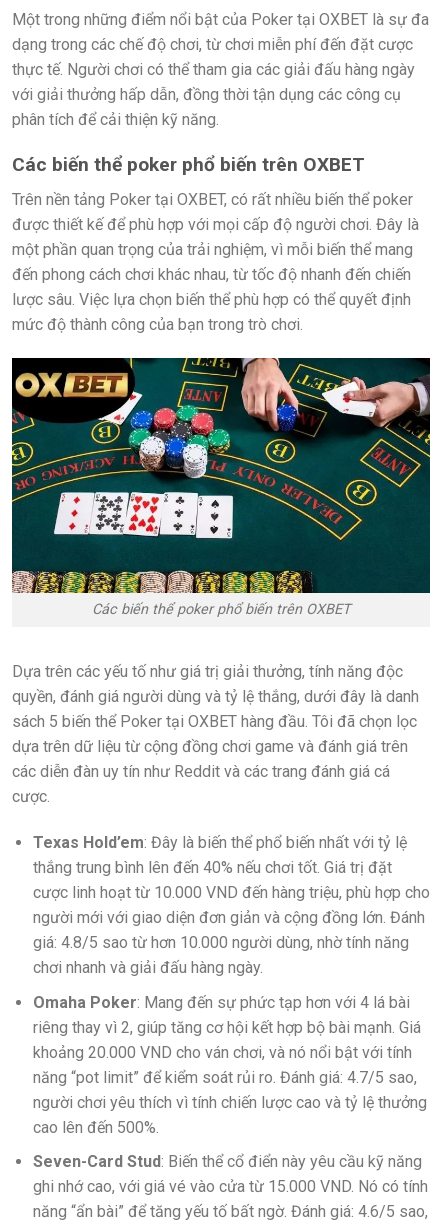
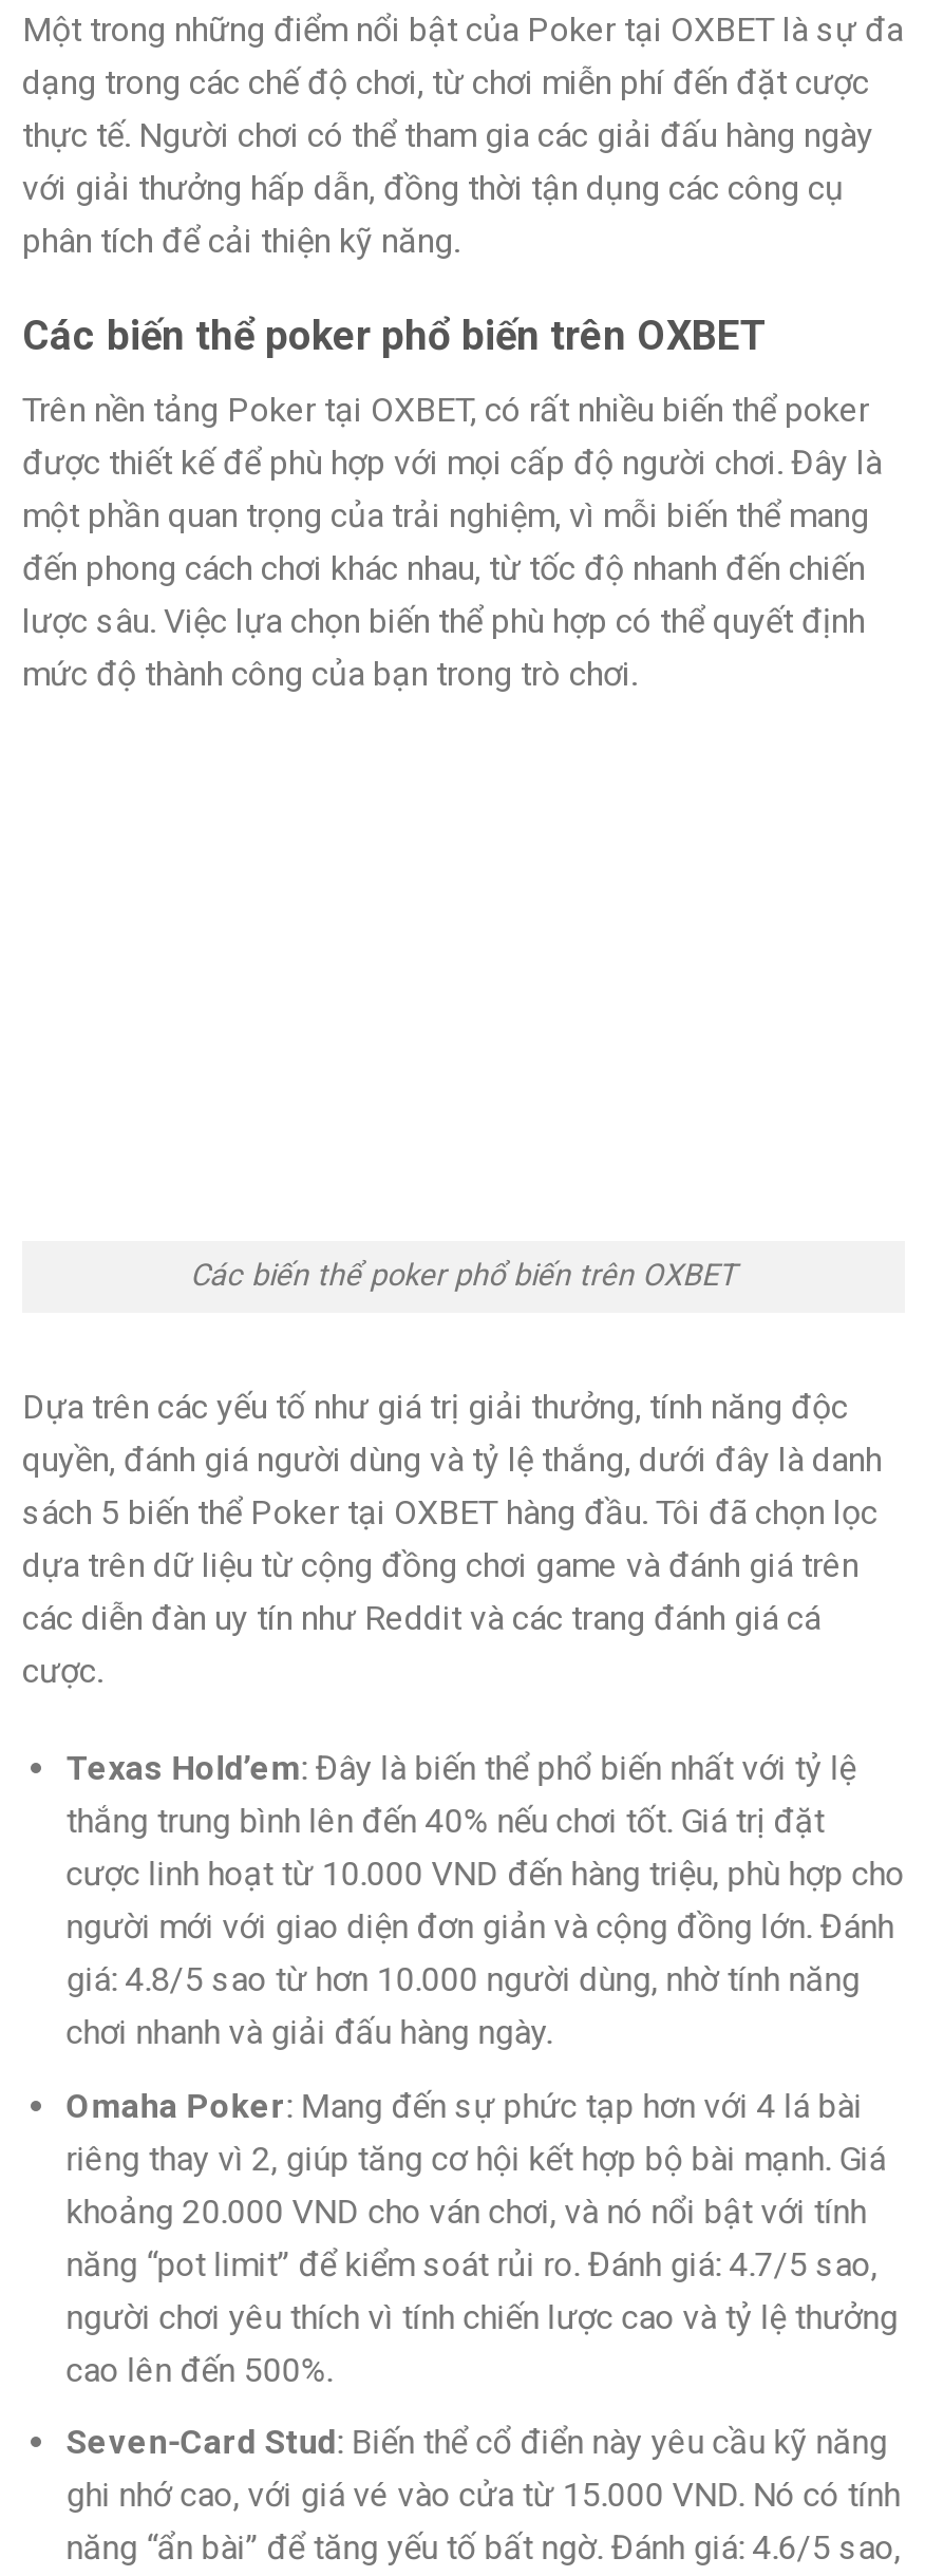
[11,357,431,594] [image] -> none

